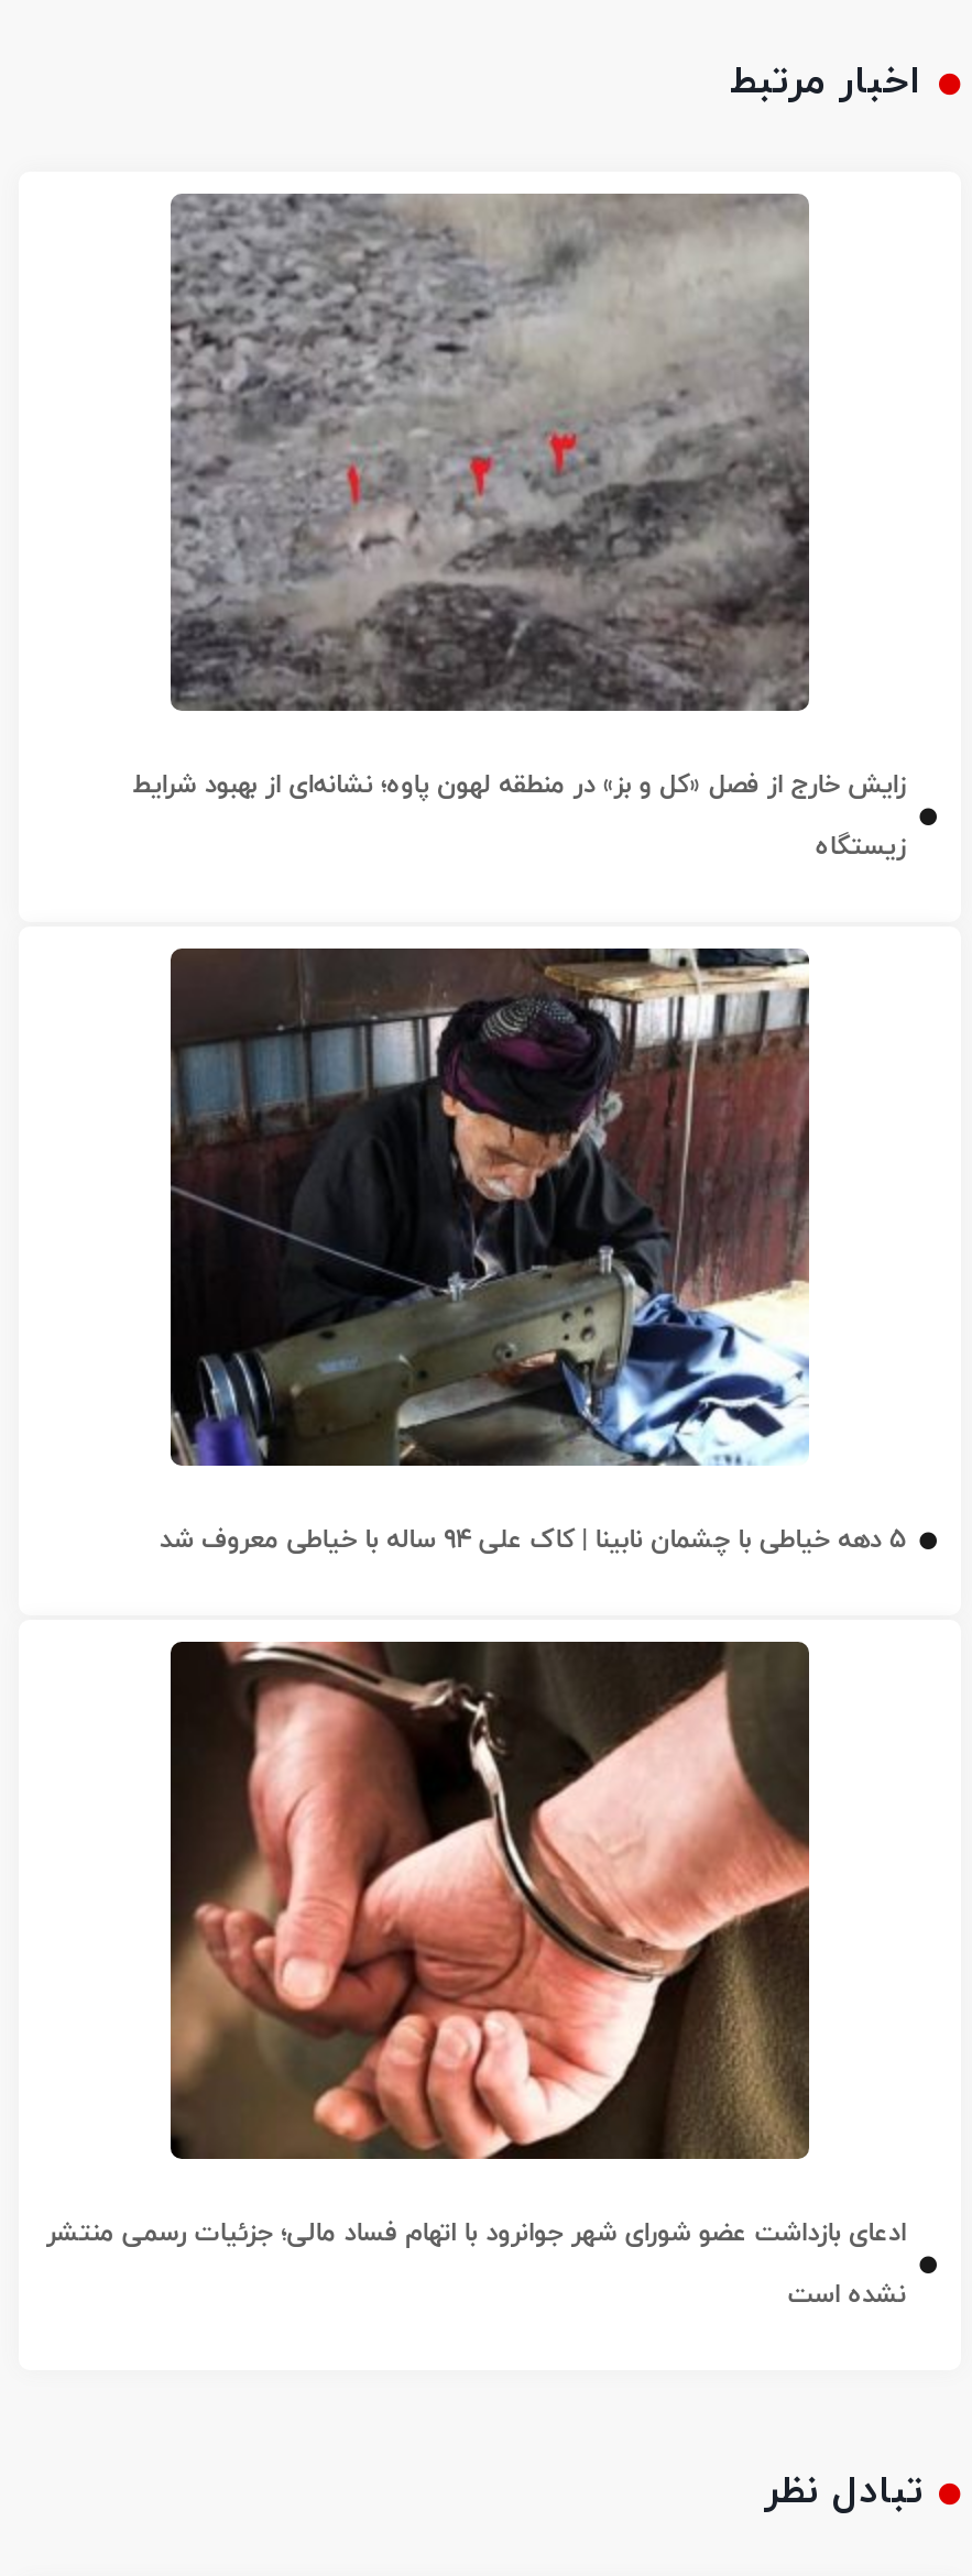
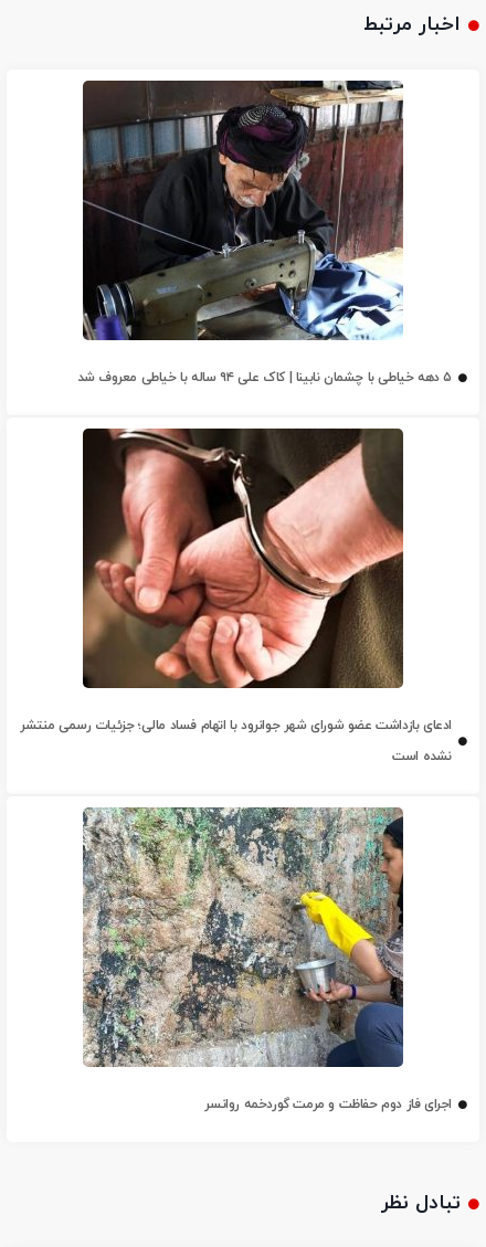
[132,191,906,866] [image] | زایش خارج از فصل «کل و بز» در منطقه لهون پاوه؛ نشانه‌ای از بهبود شرایط | زیستگاه -> none
moved [166,944,813,1470] -> [81,78,405,342]: [image]
moved [46,1637,906,2314] -> [20,426,452,766]: [image] | ادعای بازداشت عضو شورای شهر جوانرود با اتهام فساد مالی؛ جزئیات رسمی منتشر | نشده است
none -> [82,806,452,1114] [image] | اجرای فاز دوم حفاظت و مرمت گوردخمه روانسر

